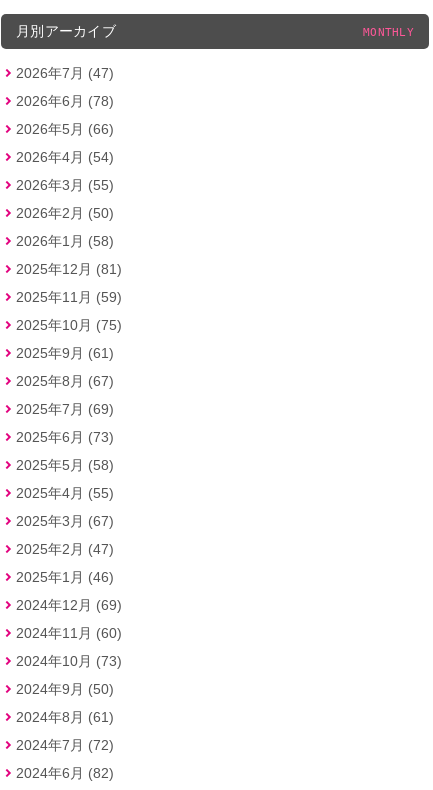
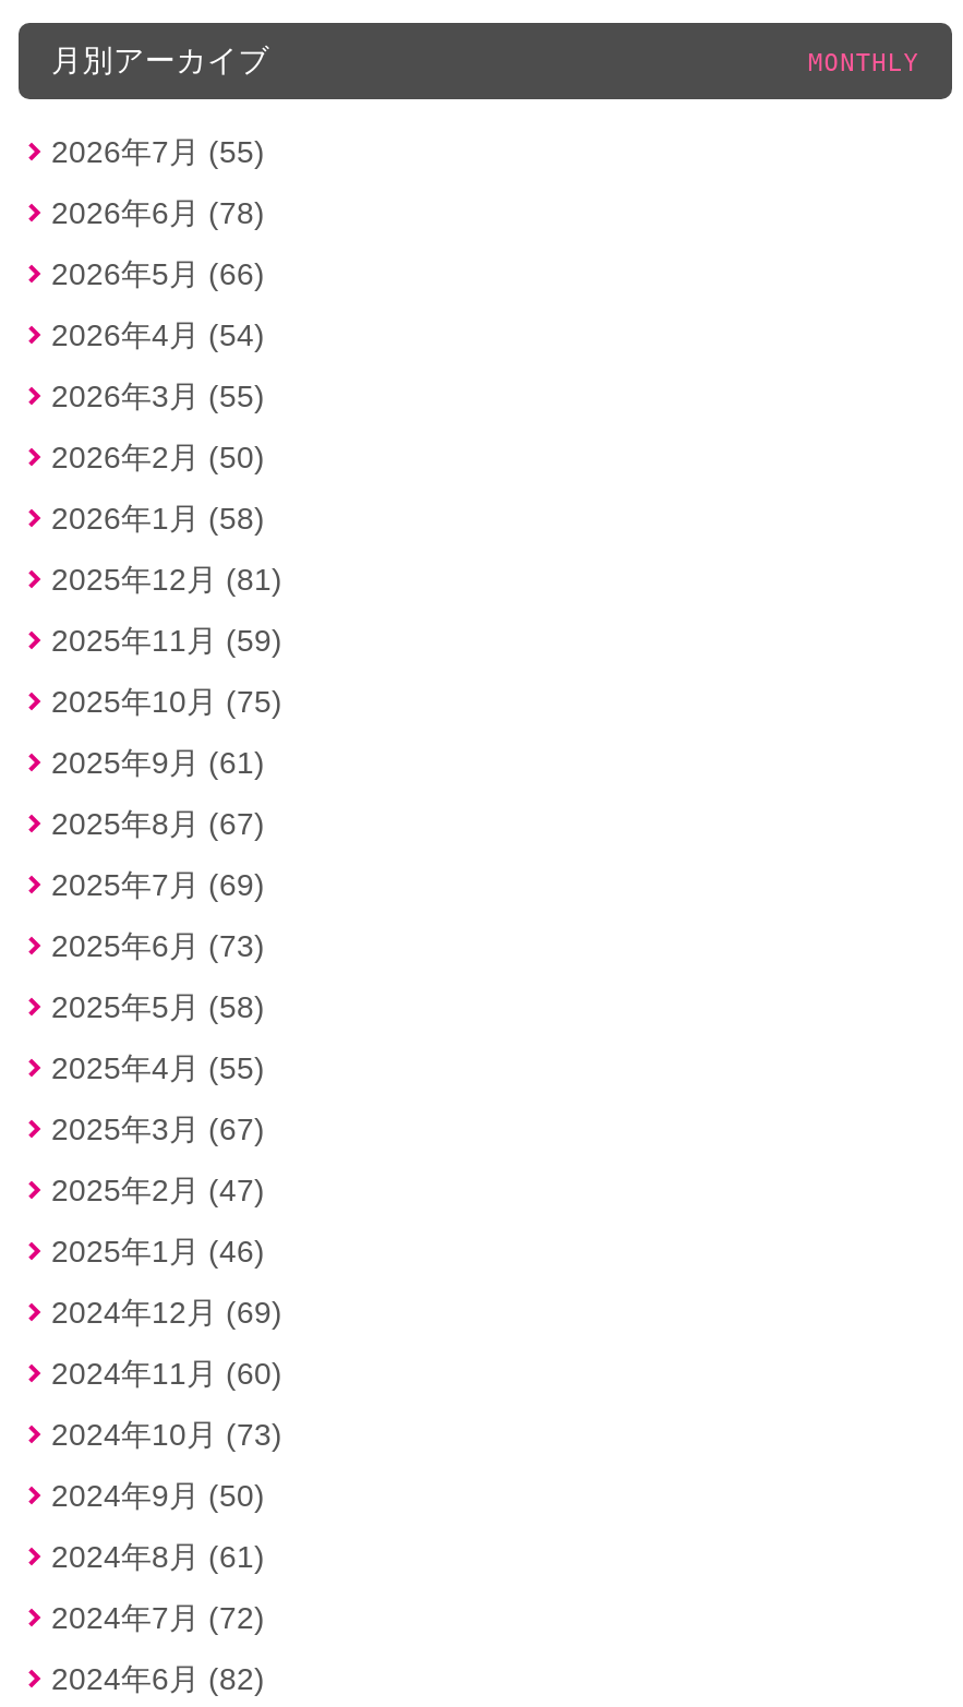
[16,65,114,81] 2026年7月 (47) -> [51,135,265,170] 2026年7月 (55)

